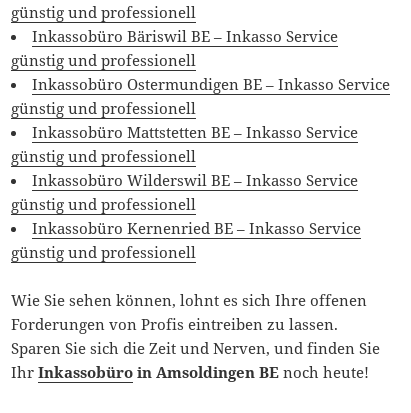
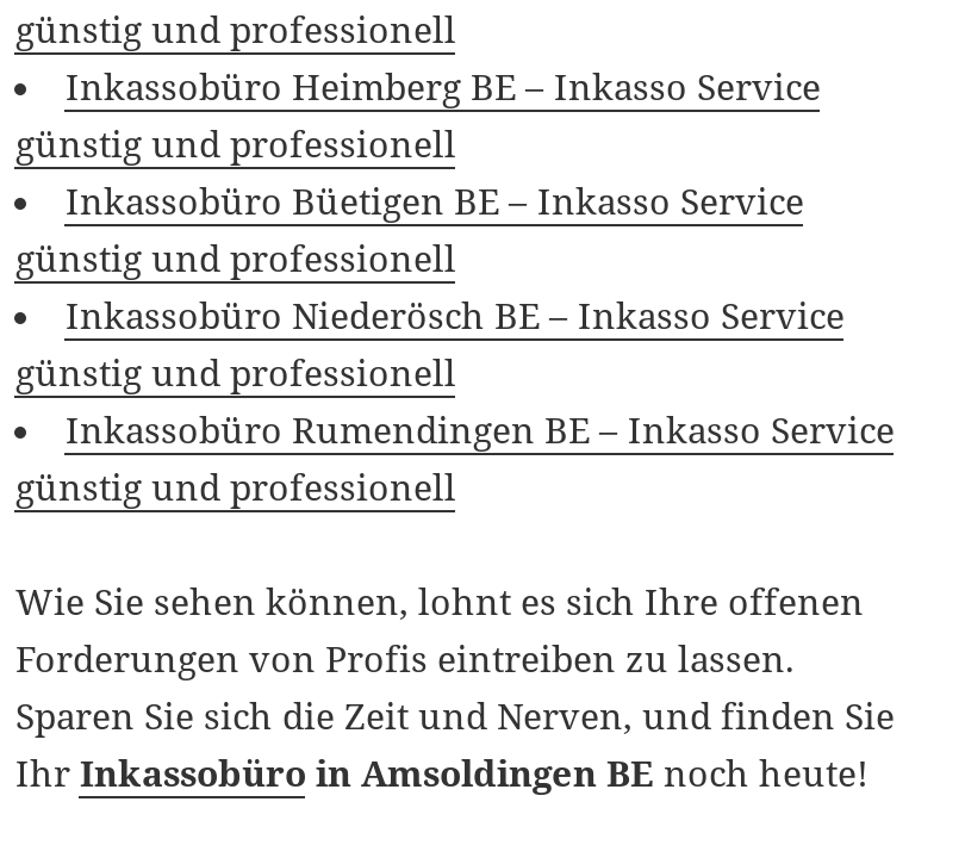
[32,26,338,46] Inkassobüro Bäriswil BE – Inkasso Service -> [66,62,821,110] Inkassobüro Heimberg BE – Inkasso Service
[32,74,390,94] Inkassobüro Ostermundigen BE – Inkasso Service -> [66,177,804,225] Inkassobüro Büetigen BE – Inkasso Service
[32,122,358,142] Inkassobüro Mattstetten BE – Inkasso Service -> [66,291,845,339] Inkassobüro Niederösch BE – Inkasso Service
[11,170,361,238] Inkassobüro Wilderswil BE – Inkasso Service | günstig und professionell | Inkassobüro Kernenried BE – Inkasso Service -> [66,406,895,453] Inkassobüro Rumendingen BE – Inkasso Service

